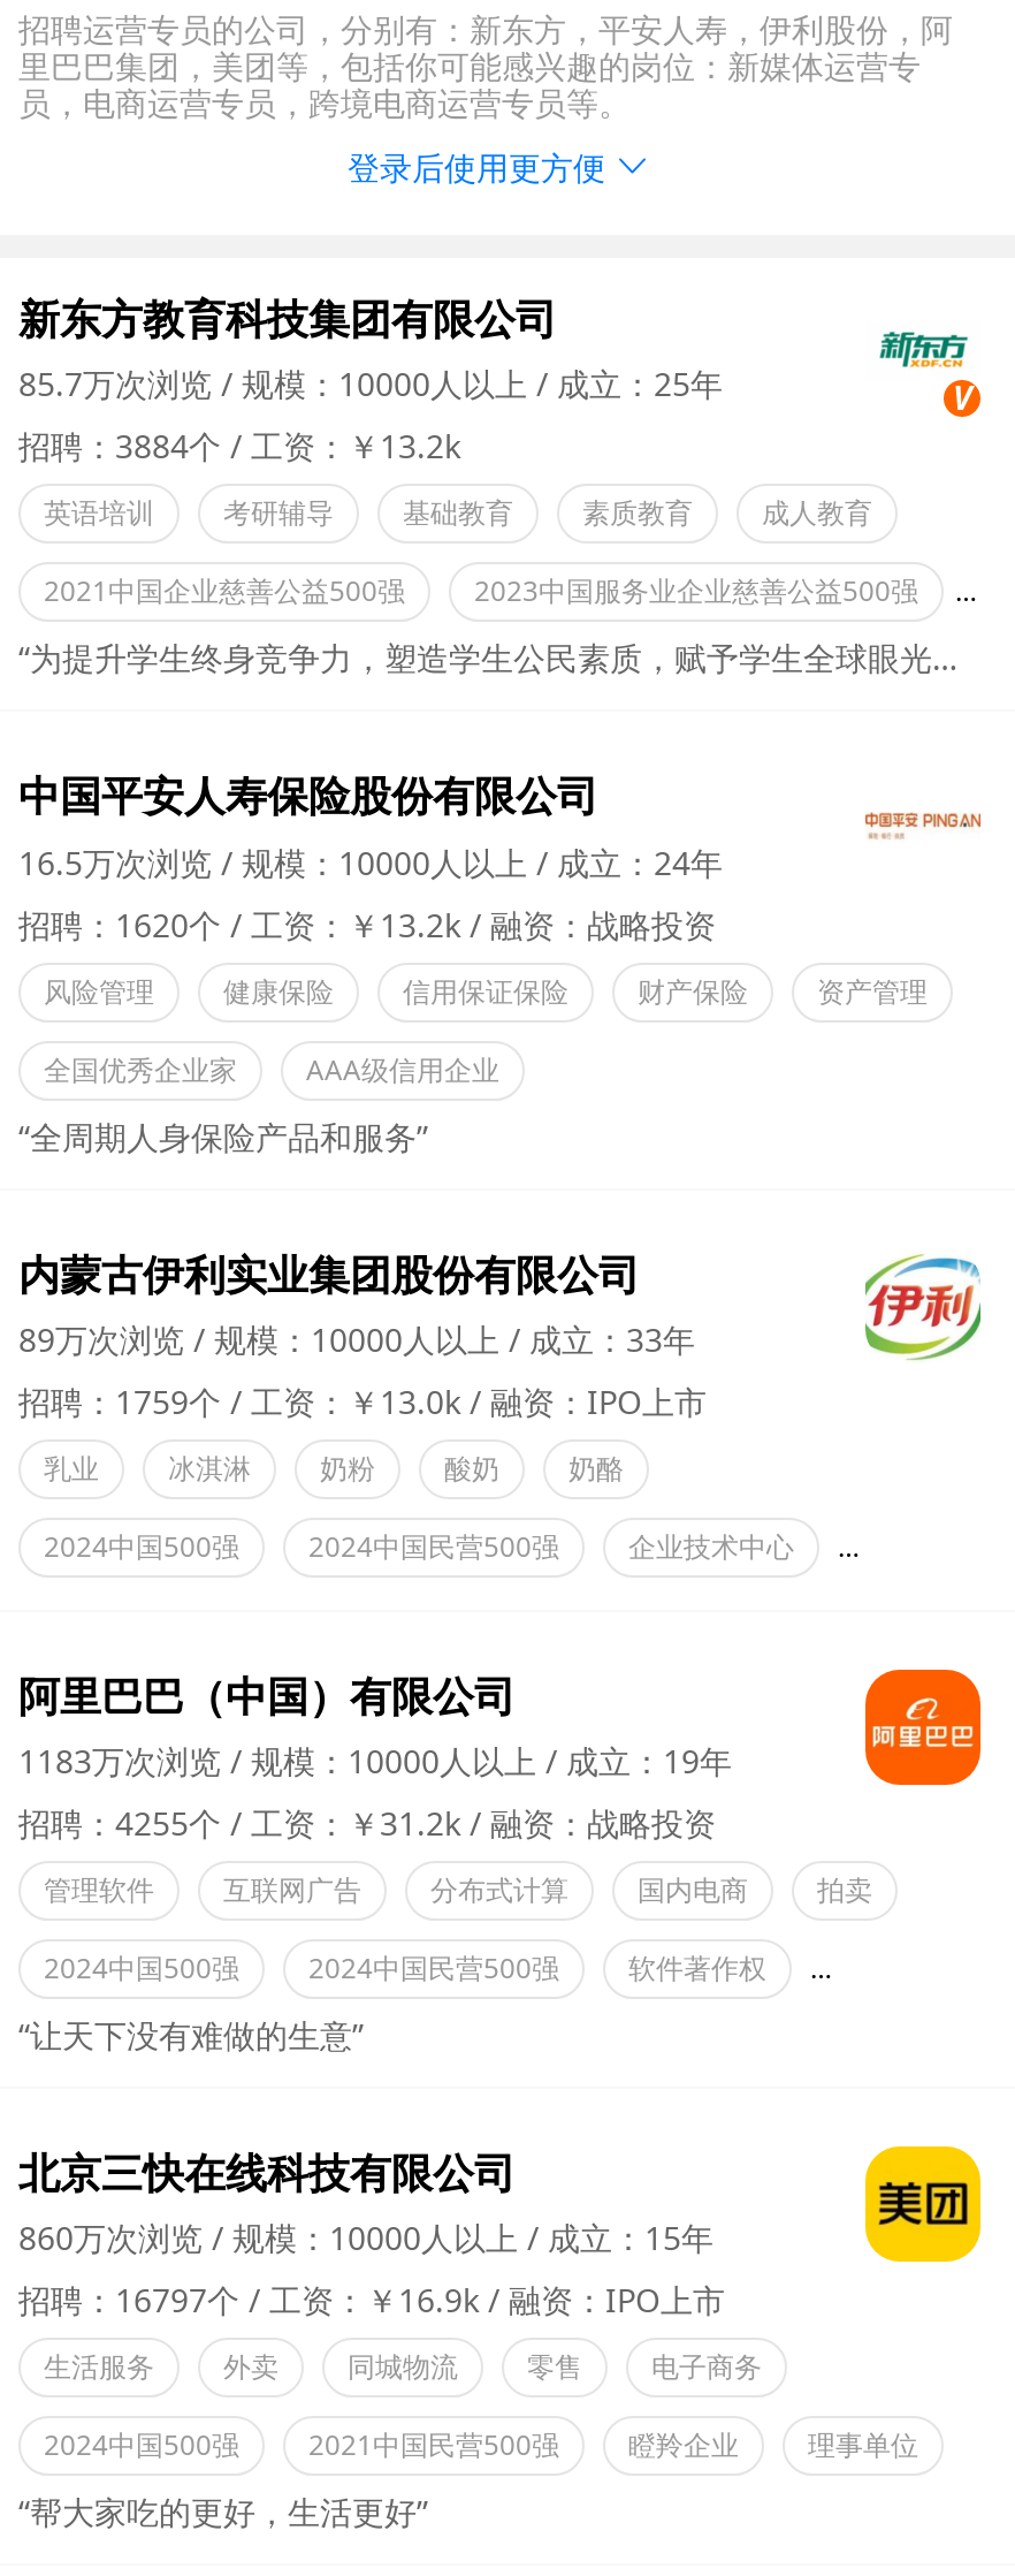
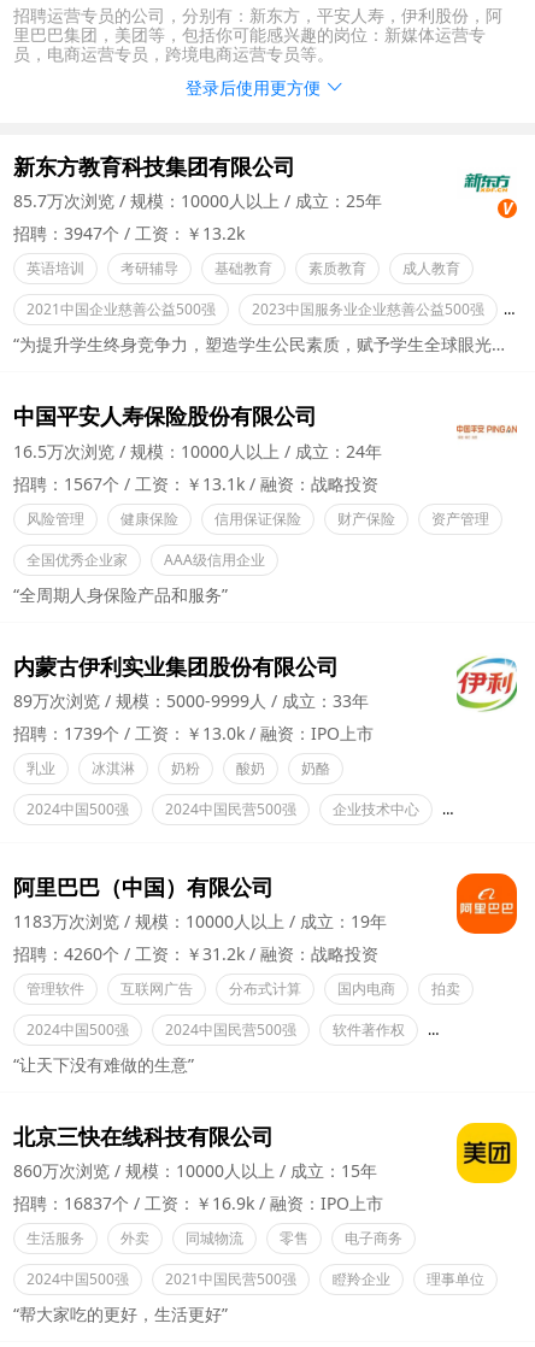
[18,424,460,468] 招聘：3884个 工资：￥13.2k -> [13,222,245,245] 招聘：3947个 工资：￥13.2k
[18,902,221,945] 招聘：1620个 -> [13,472,119,495] 招聘：1567个
[251,902,460,945] 工资：￥13.2k -> [135,472,245,495] 工资：￥13.1k
[18,1317,695,1361] 89万次浏览 规模：10000人以上 成立：33年 -> [13,689,369,712] 89万次浏览 规模：5000-9999人 成立：33年
[18,1379,707,1423] 招聘：1759个 工资：￥13.0k 融资：IPO上市 -> [13,721,374,744] 招聘：1739个 工资：￥13.0k 融资：IPO上市
[18,1801,716,1845] 招聘：4255个 工资：￥31.2k 融资：战略投资 -> [13,942,378,965] 招聘：4260个 工资：￥31.2k 融资：战略投资
[18,2278,725,2322] 招聘：16797个 工资：￥16.9k 融资：IPO上市 -> [13,1192,383,1215] 招聘：16837个 工资：￥16.9k 融资：IPO上市

